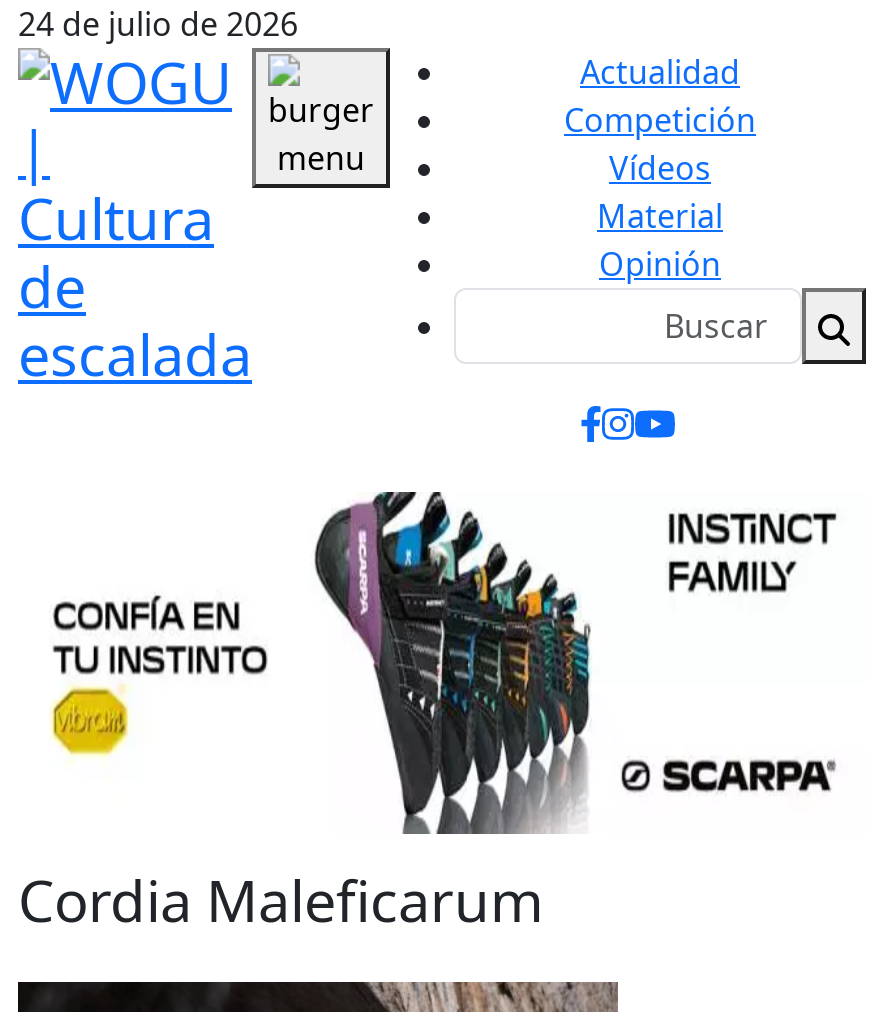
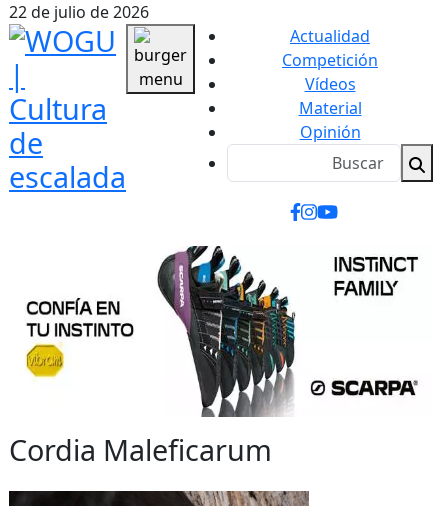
[18,2,298,46] 24 de julio de 2026 -> [9,1,149,23] 22 de julio de 2026

